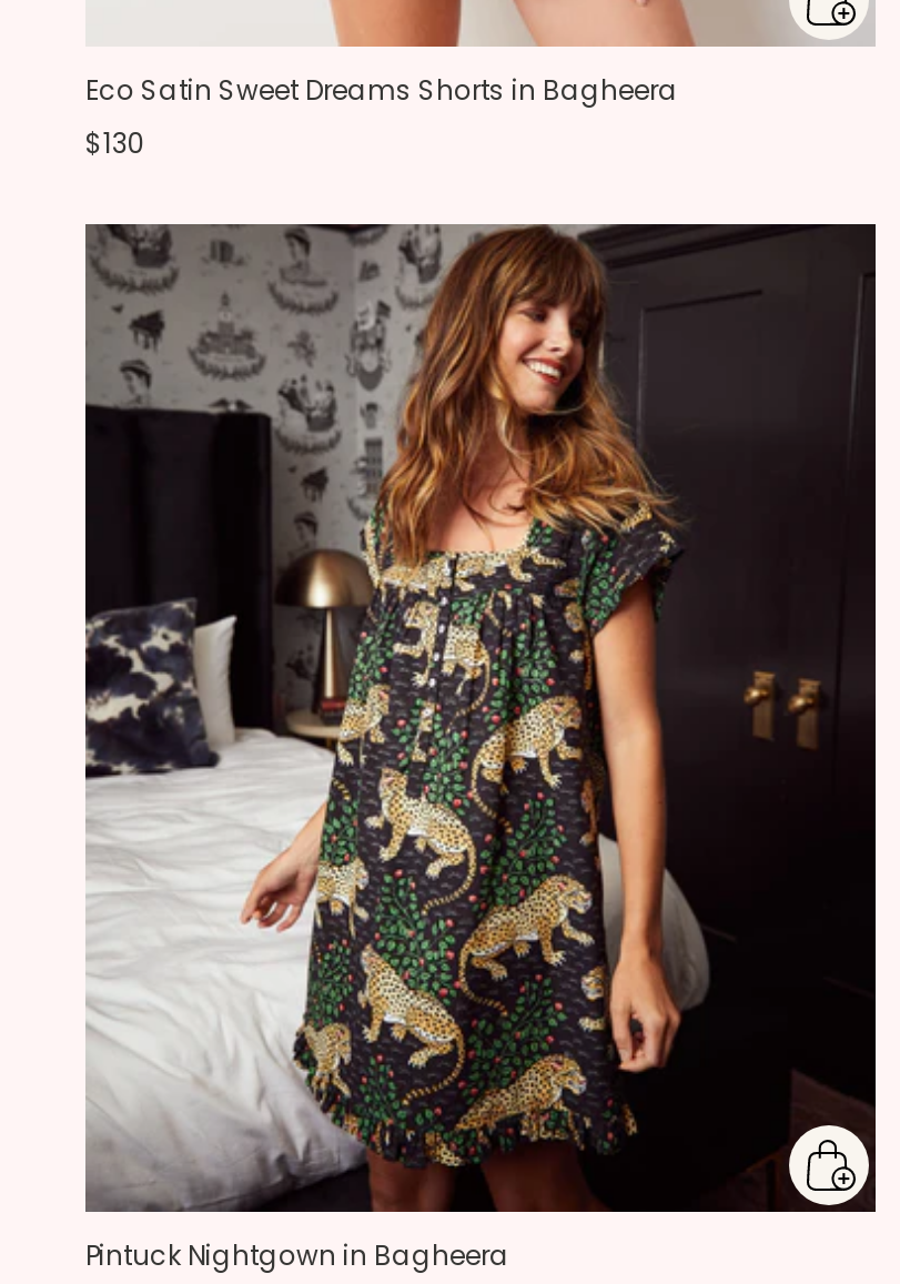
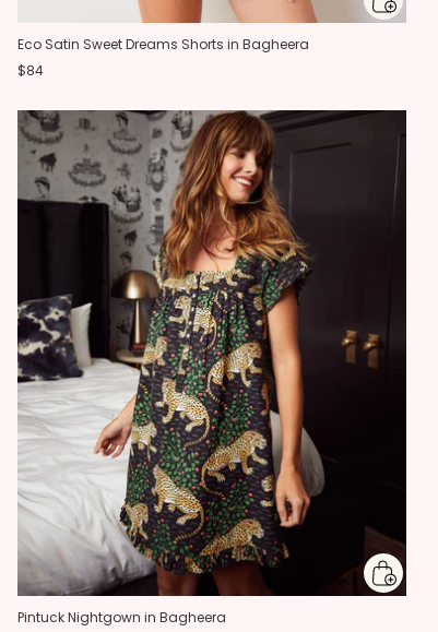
[85,123,145,161] $130 -> [17,61,44,79] $84

